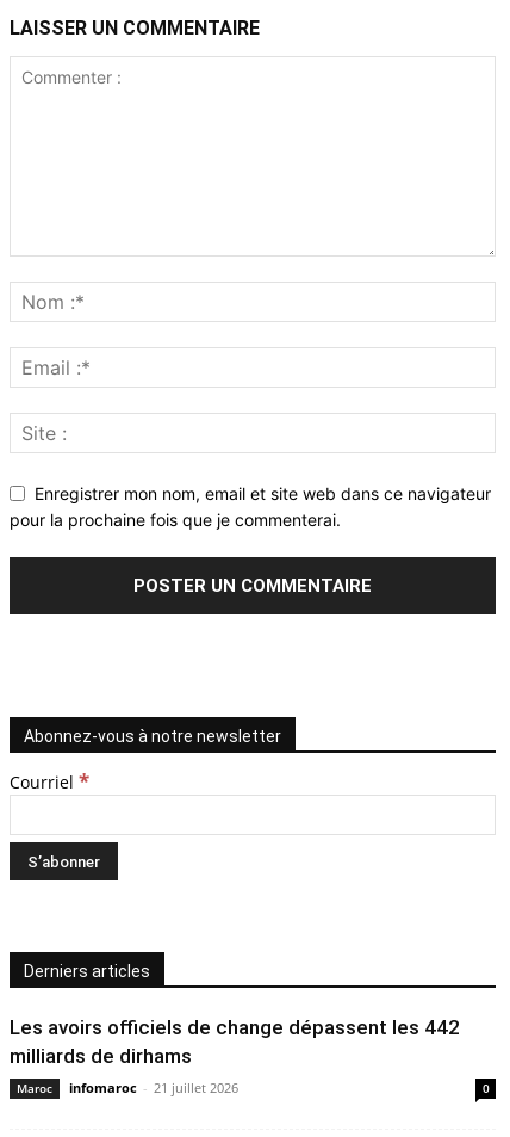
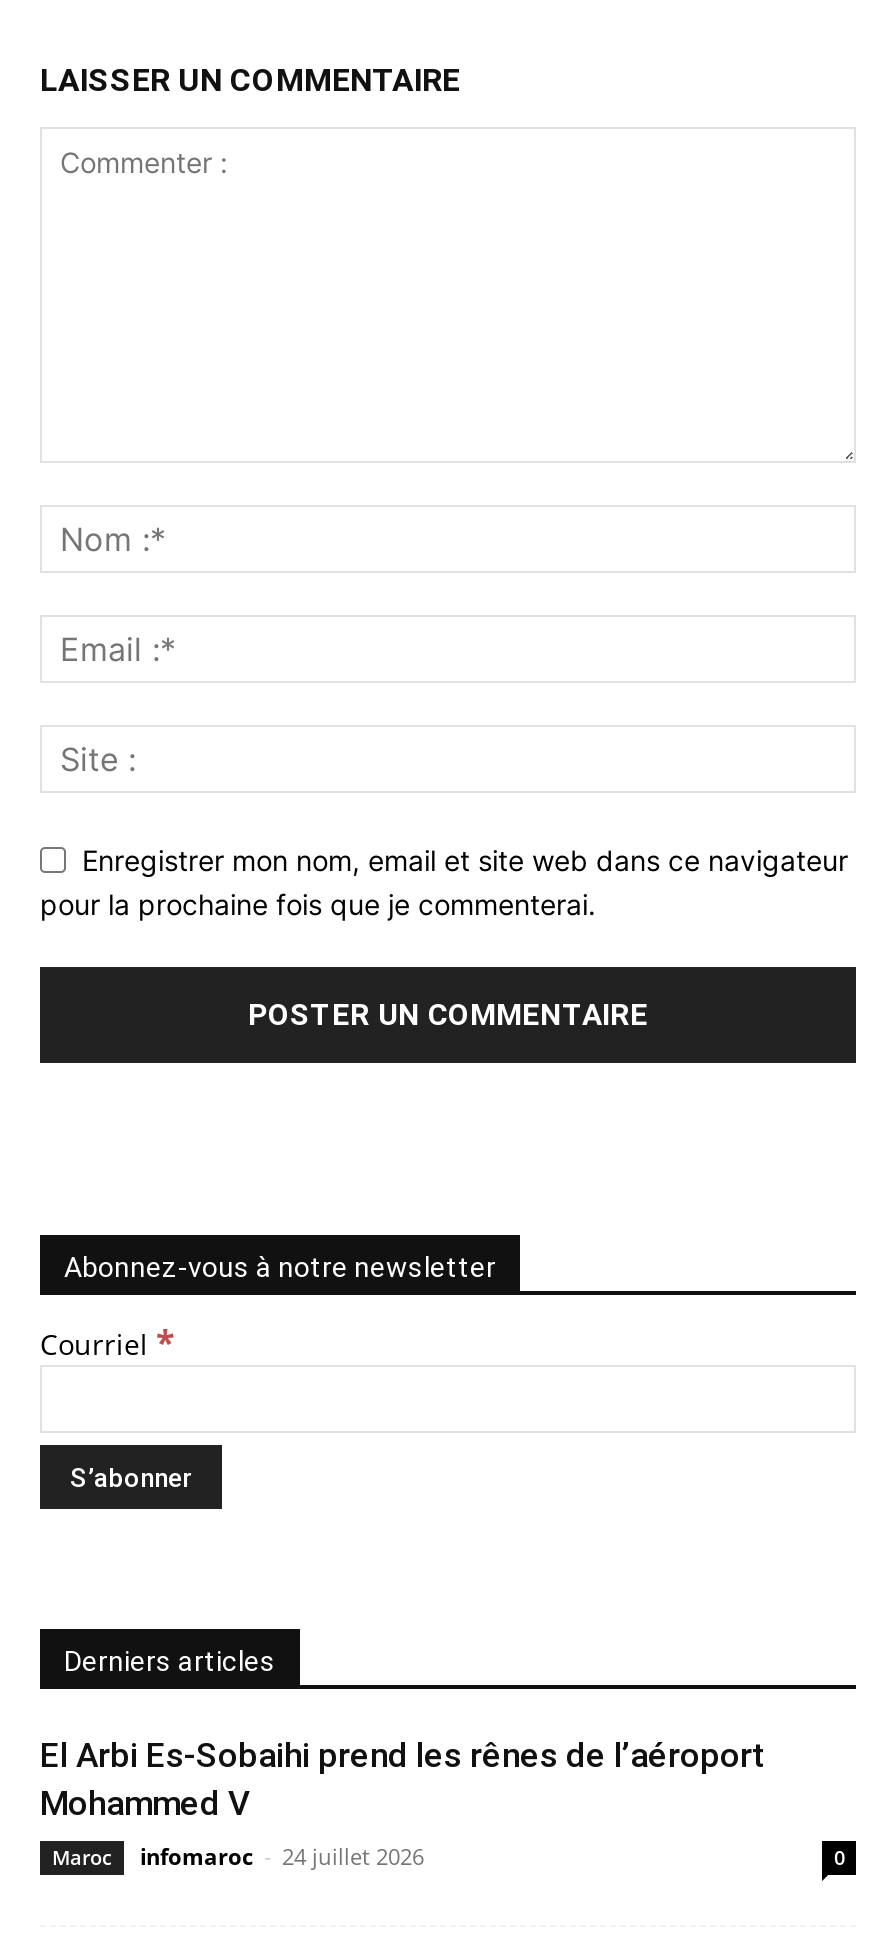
[10,1016,460,1068] Les avoirs officiels de change dépassent les 442 | milliards de dirhams -> [40,1736,766,1824] El Arbi Es-Sobaihi prend les rênes de l’aéroport | Mohammed V
[69,1079,238,1097] infomaroc - 21 juillet 2026 -> [140,1842,424,1872] infomaroc - 24 juillet 2026

